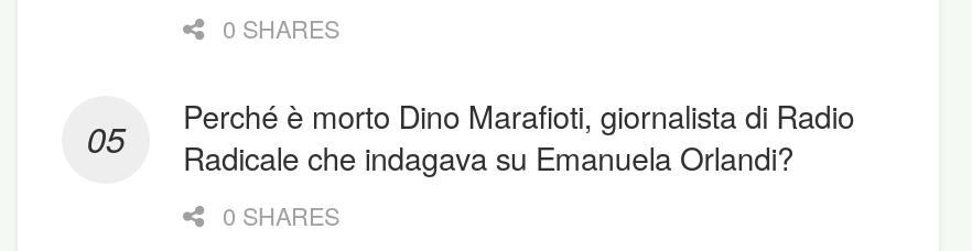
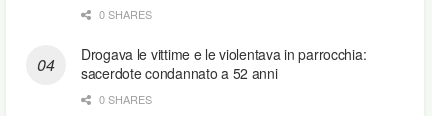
[183,94,855,179] Perché è morto Dino Marafioti, giornalista di Radio | Radicale che indagava su Emanuela Orlandi? -> [81,44,366,83] Drogava le vittime e le violentava in parrocchia: | sacerdote condannato a 52 anni

